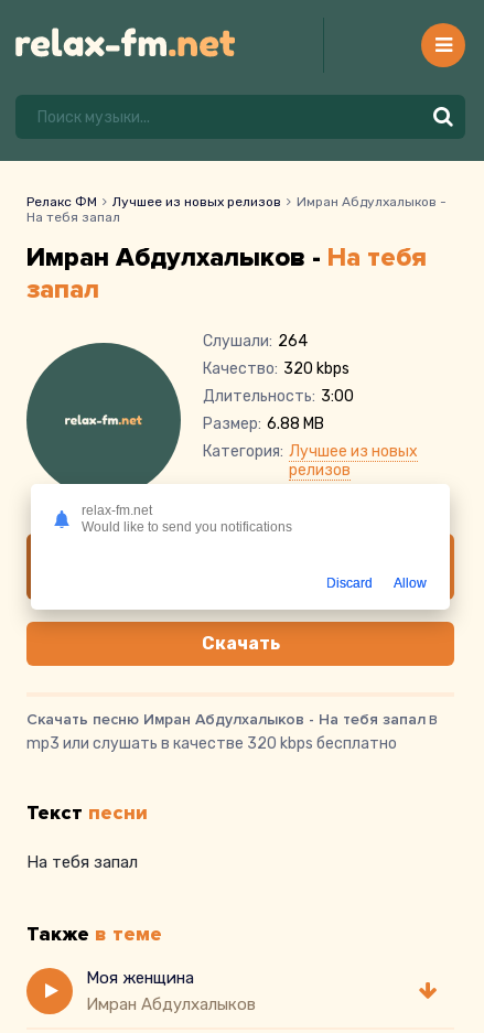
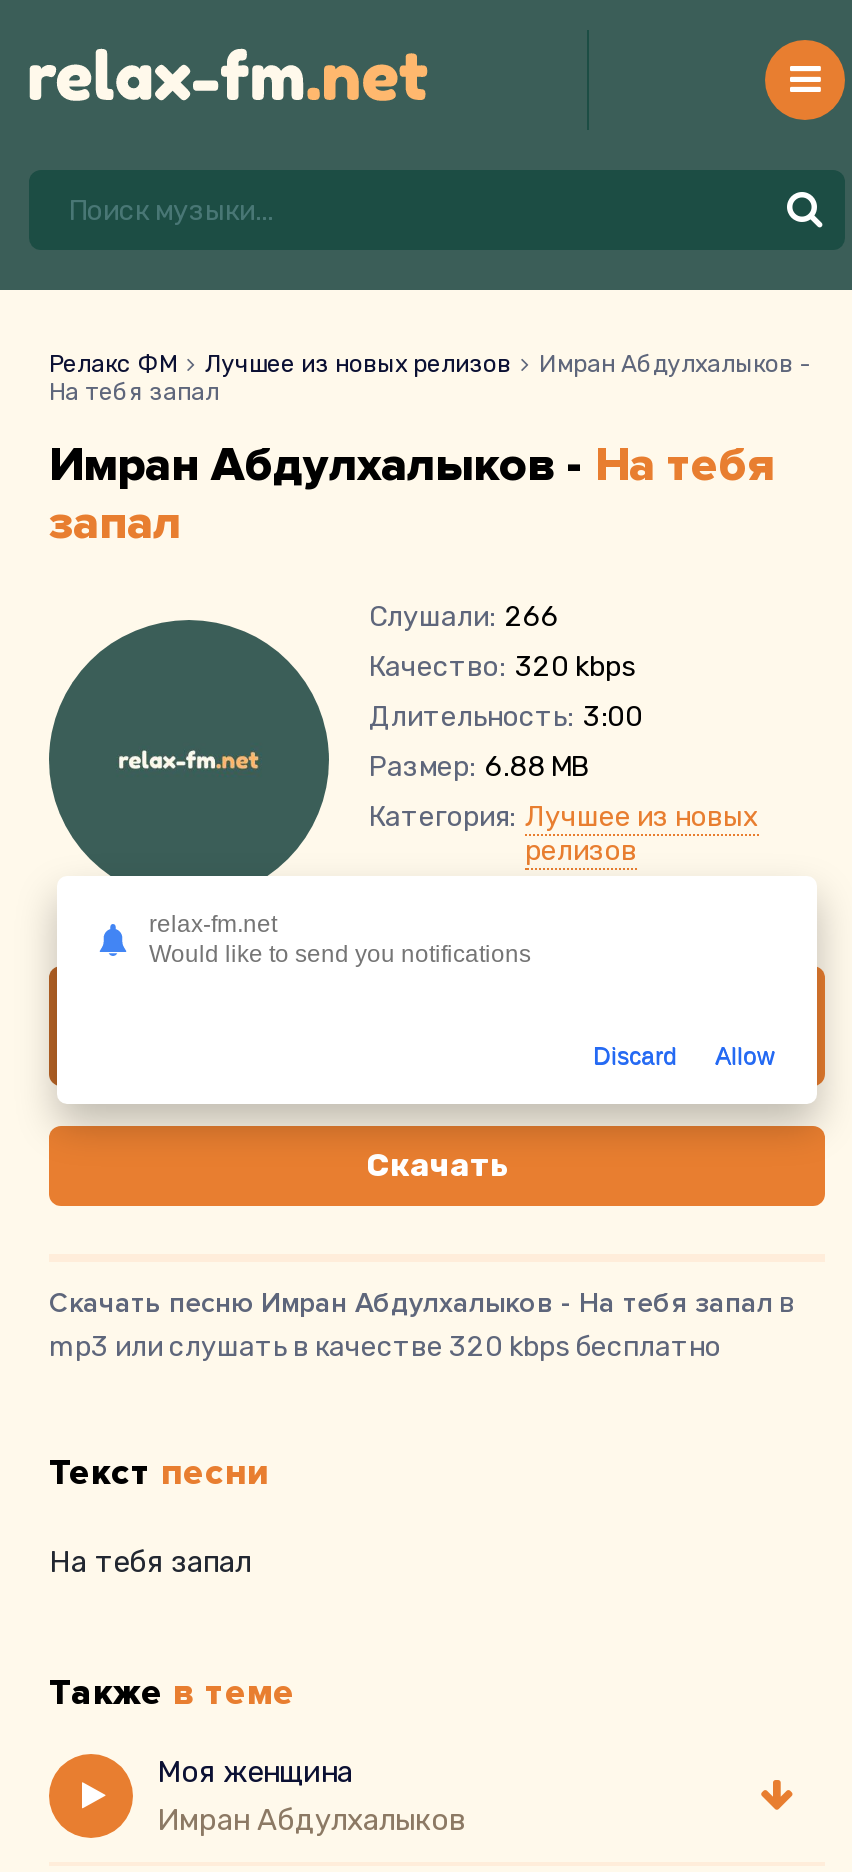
[203,332,308,351] Слушали: 264 -> [369,600,559,634] Слушали: 266

